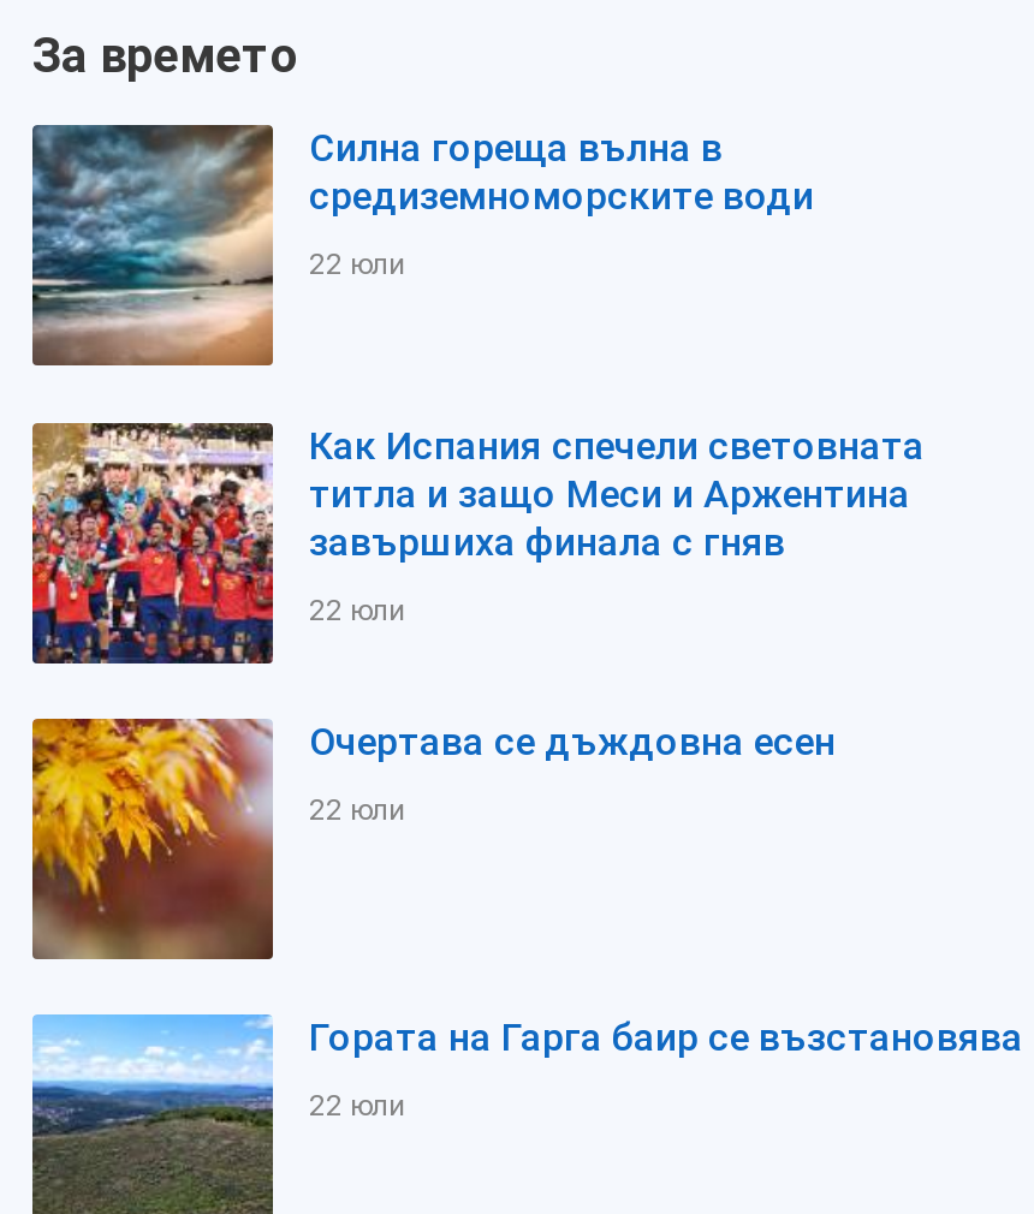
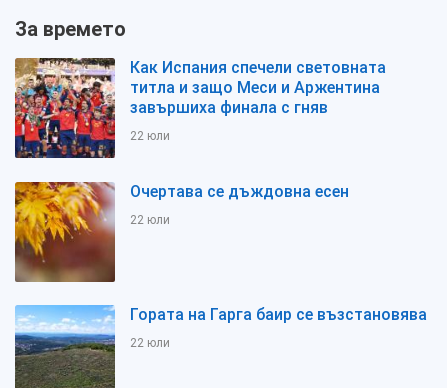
[30,123,814,368] [image] | Силна гореща вълна в | средиземноморските води | 22 юли -> none

